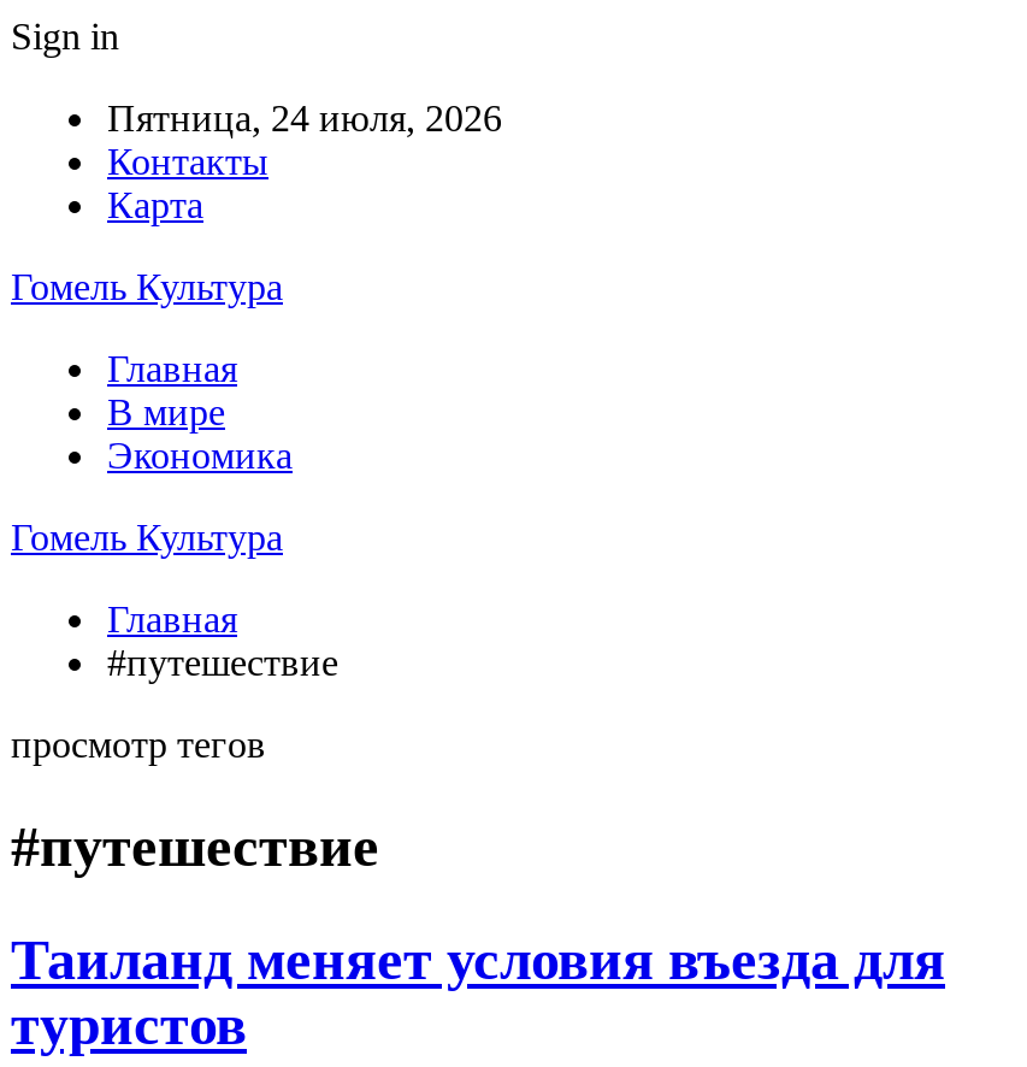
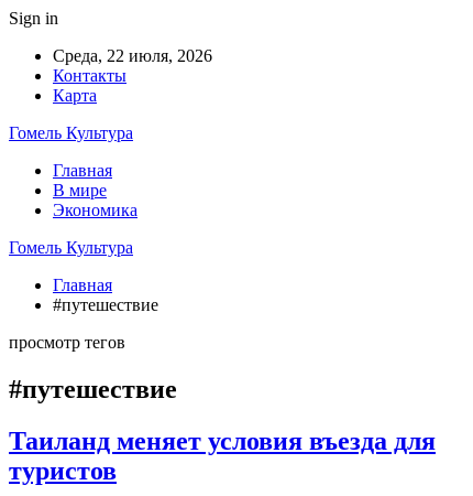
[107,98,502,138] Пятница, 24 июля, 2026 -> [53,46,212,65] Среда, 22 июля, 2026

